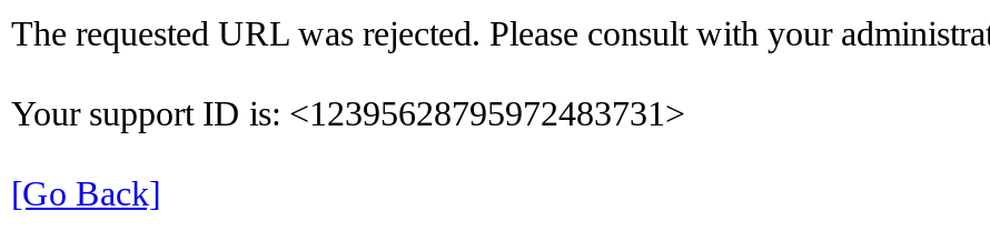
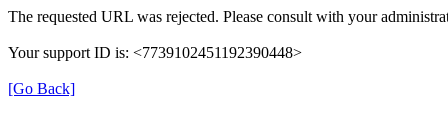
[11,94,685,132] Your support ID is: <12395628795972483731> -> [8,44,302,61] Your support ID is: <7739102451192390448>

